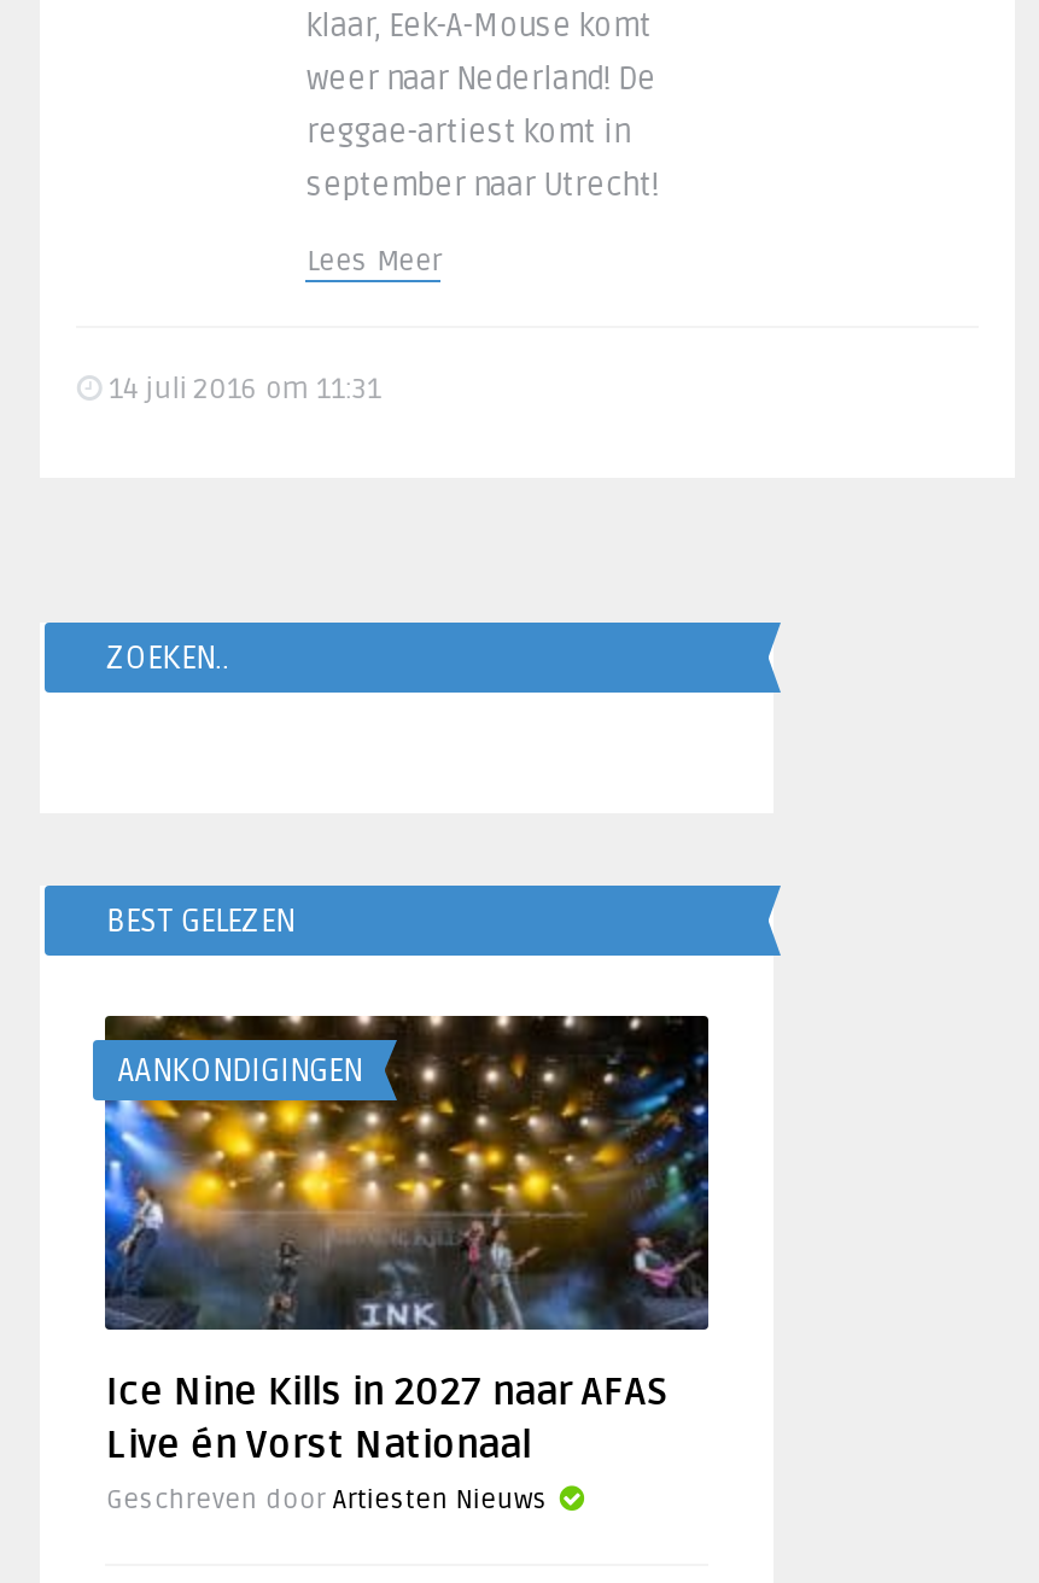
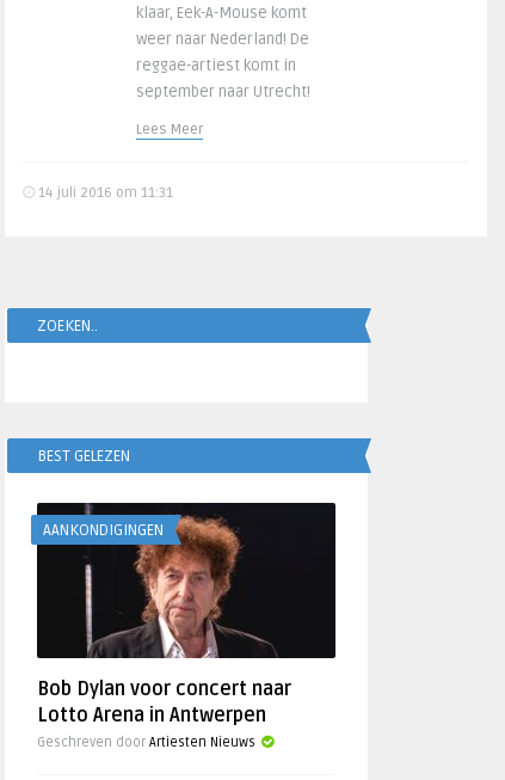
[103,1014,711,1470] [image] | Ice Nine Kills in 2027 naar AFAS | Live én Vorst Nationaal -> [36,502,337,727] [image] | Bob Dylan voor concert naar | Lotto Arena in Antwerpen

